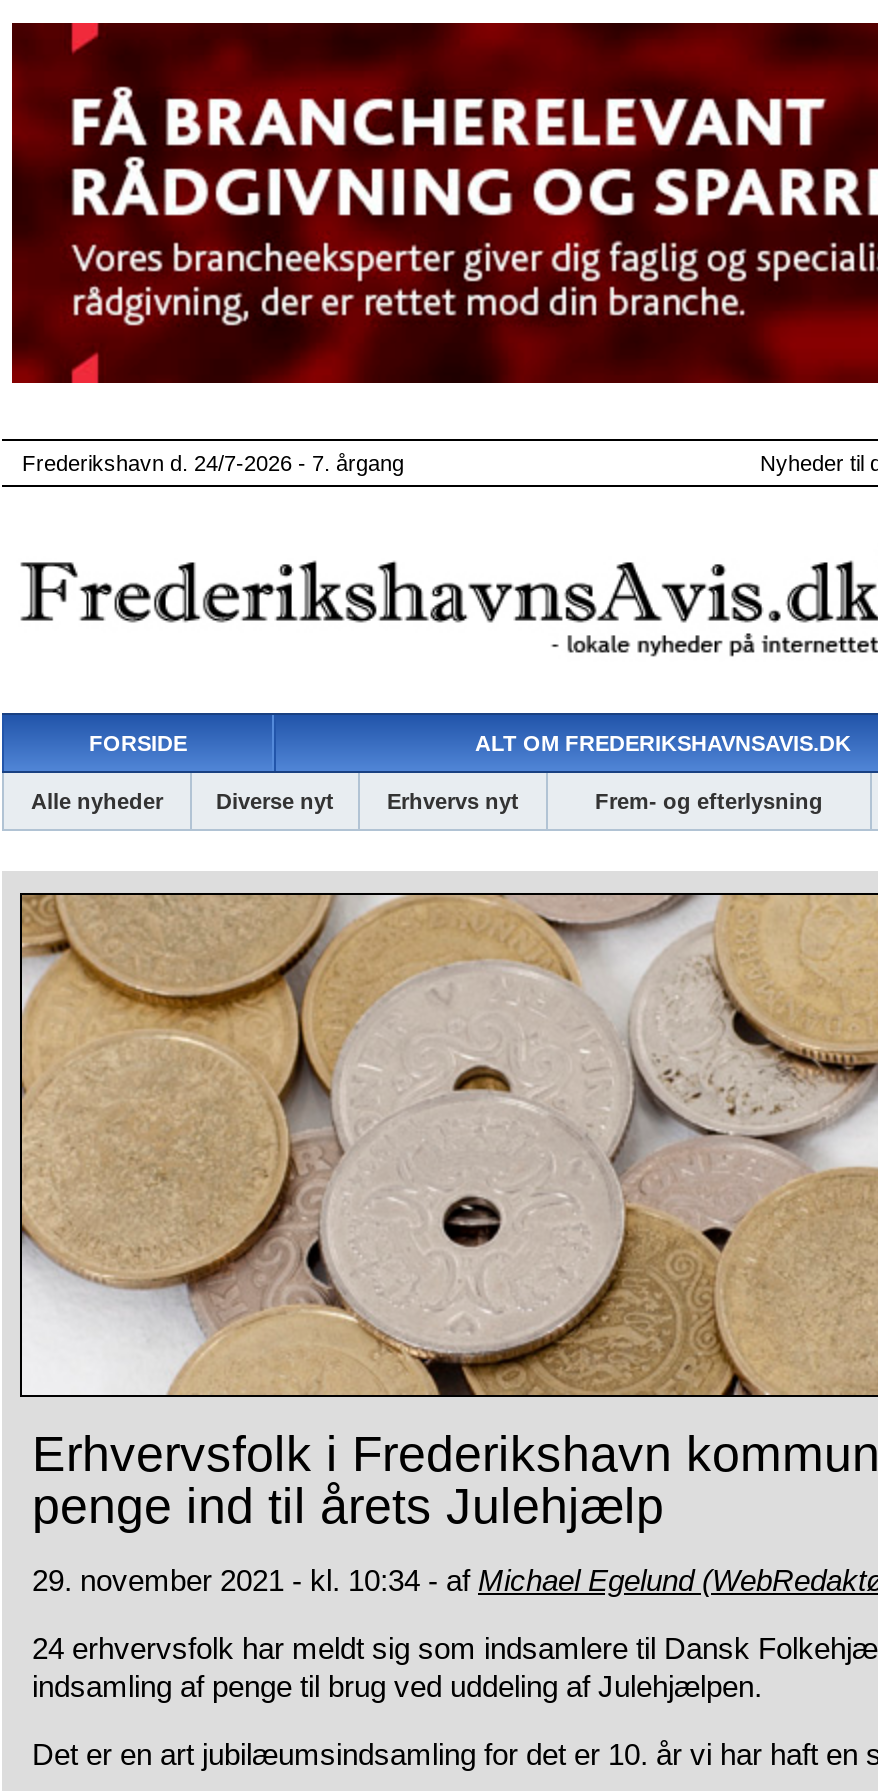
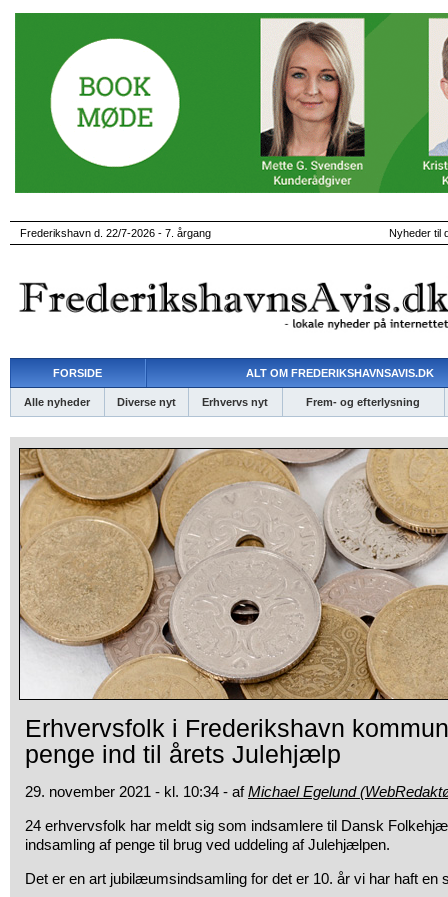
[10,21,872,475] [image] | Frederikshavn d. 24/7-2026 - 7. årgang -> [14,12,445,239] [image] | Frederikshavn d. 22/7-2026 - 7. årgang

